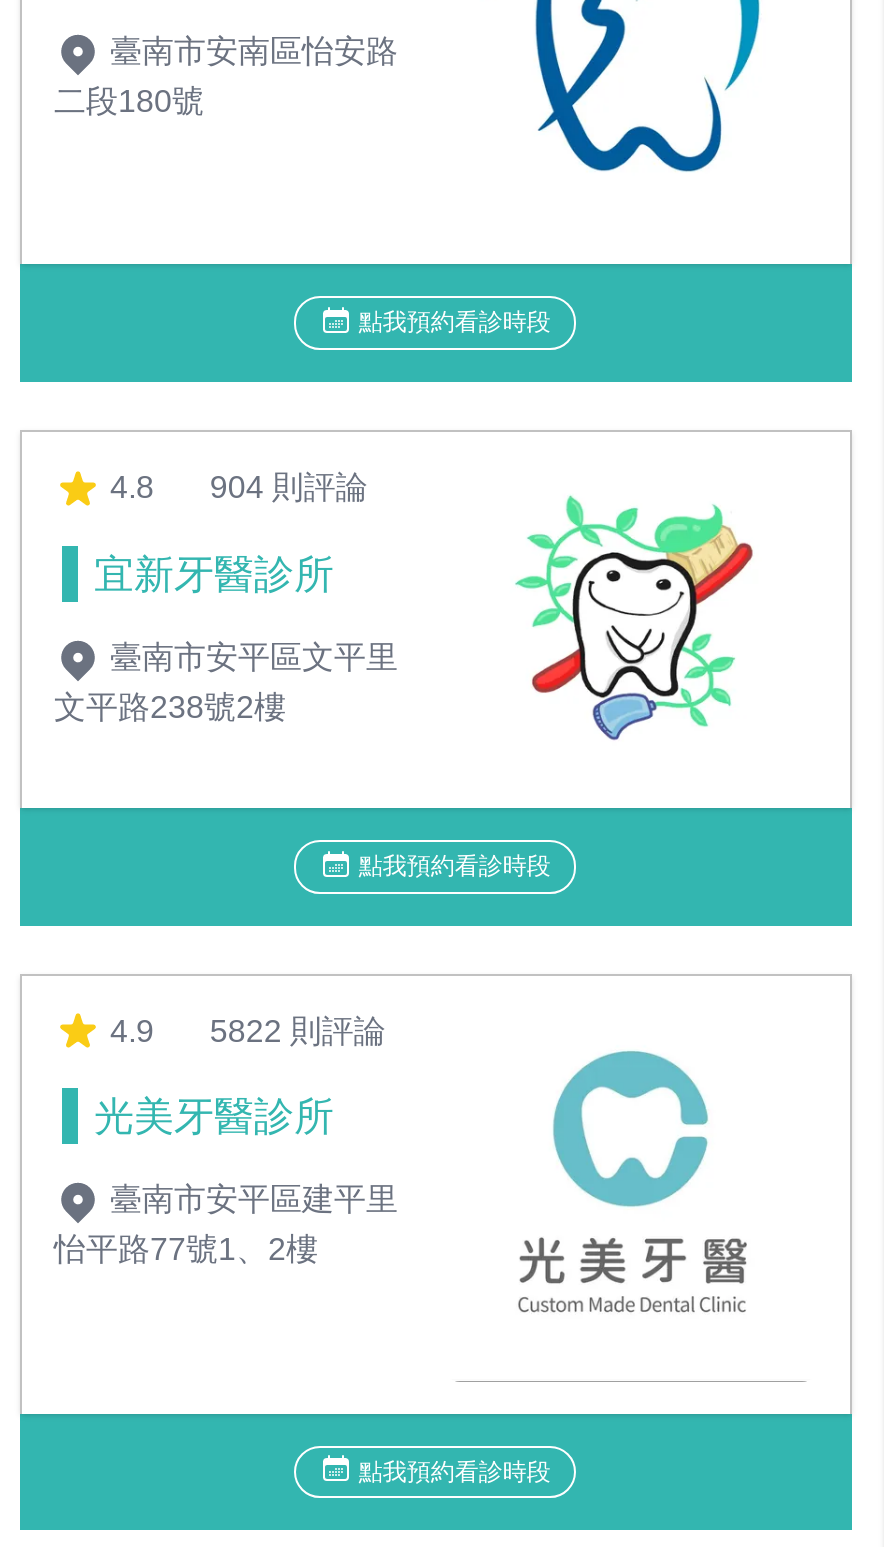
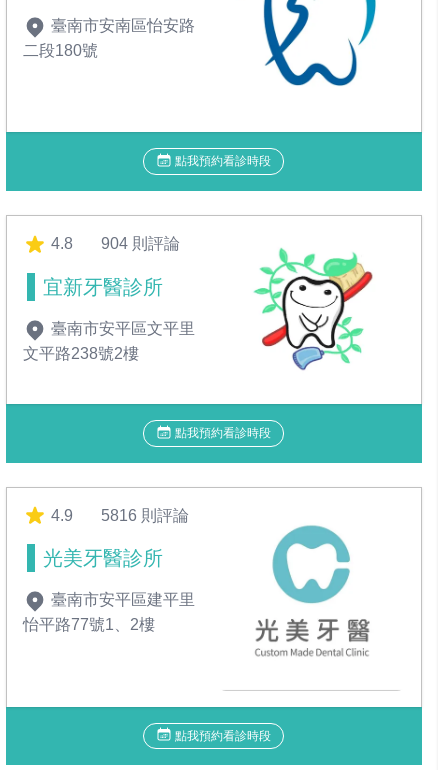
[102,1013,386,1047] 4.9 5822 則評論 -> [47,507,189,524] 4.9 5816 則評論

